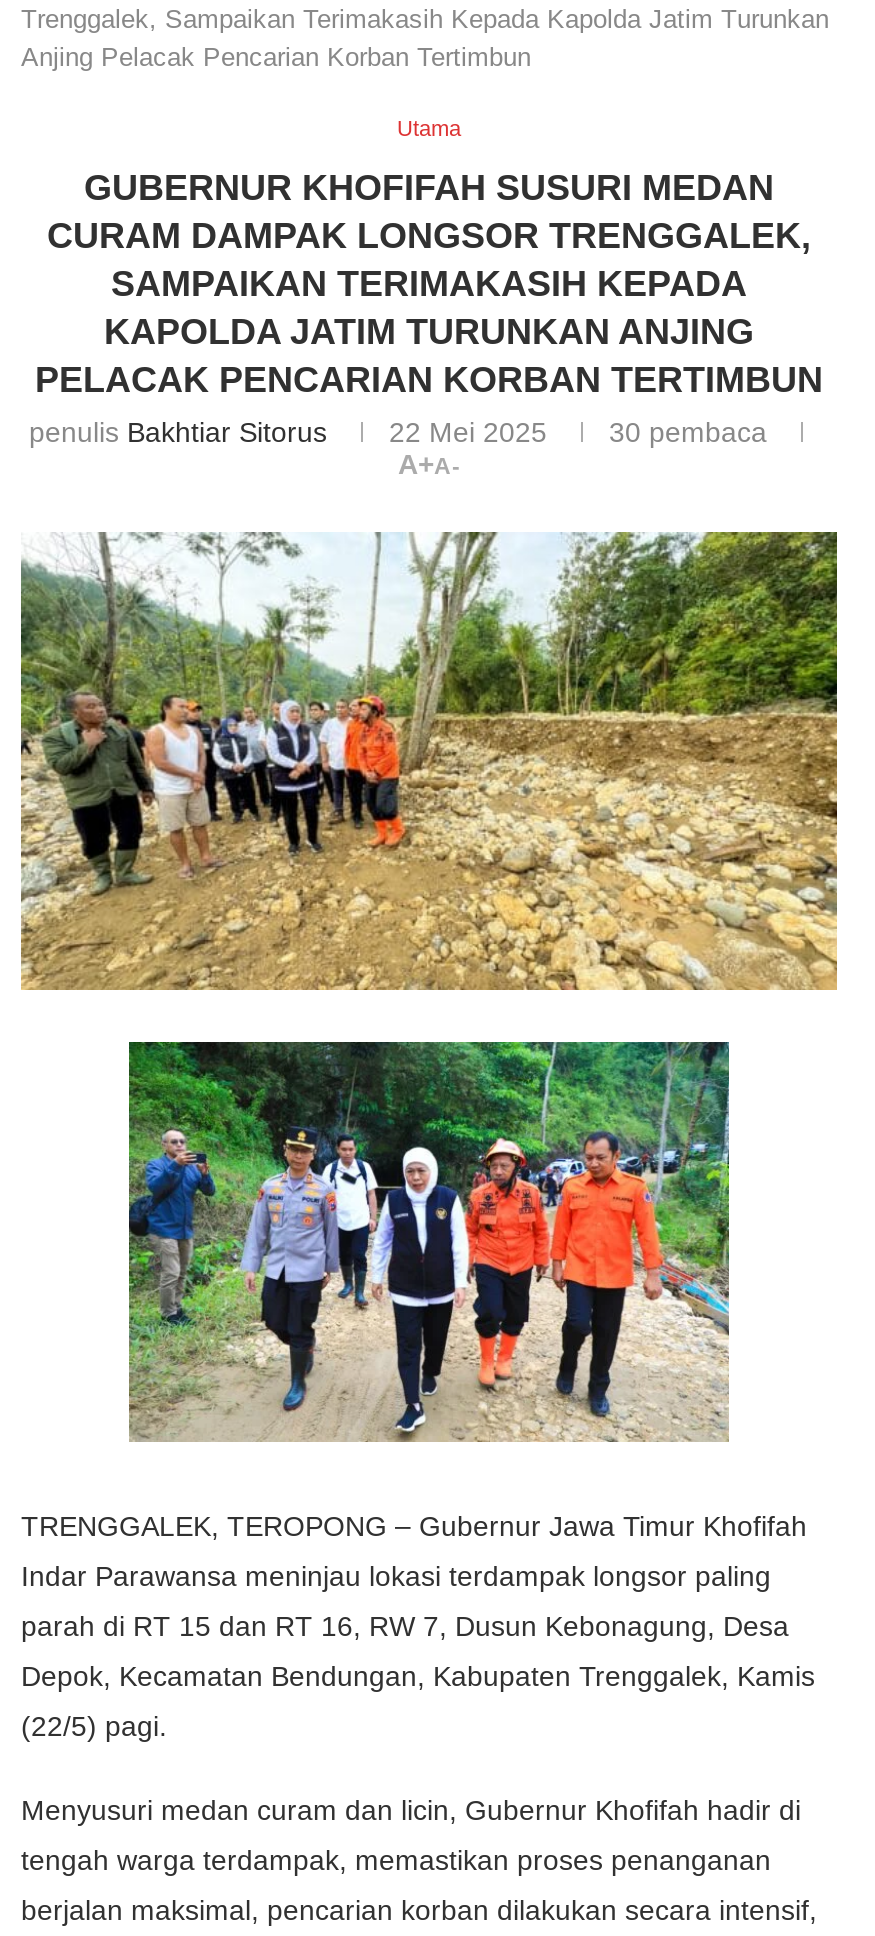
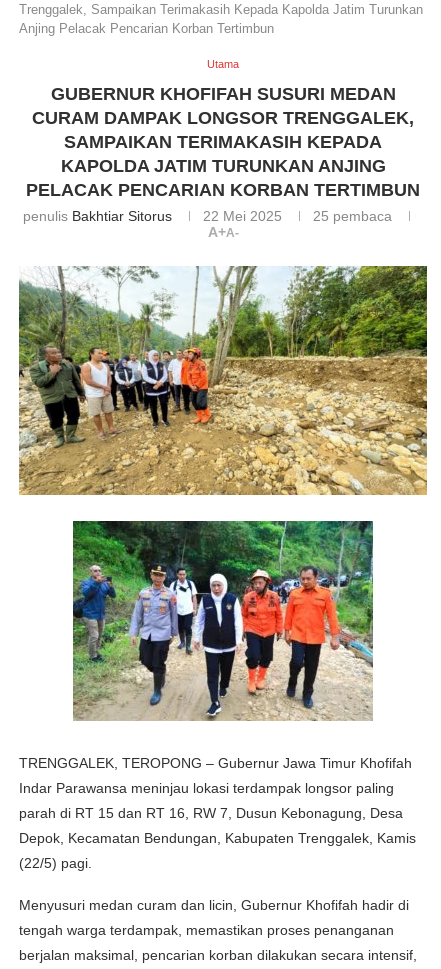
[29,416,767,448] penulis Bakhtiar Sitorus 22 Mei 2025 30 pembaca -> [23,208,392,224] penulis Bakhtiar Sitorus 22 Mei 2025 25 pembaca

